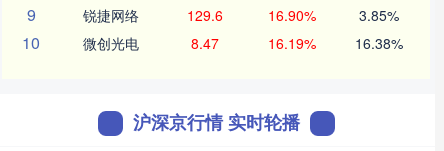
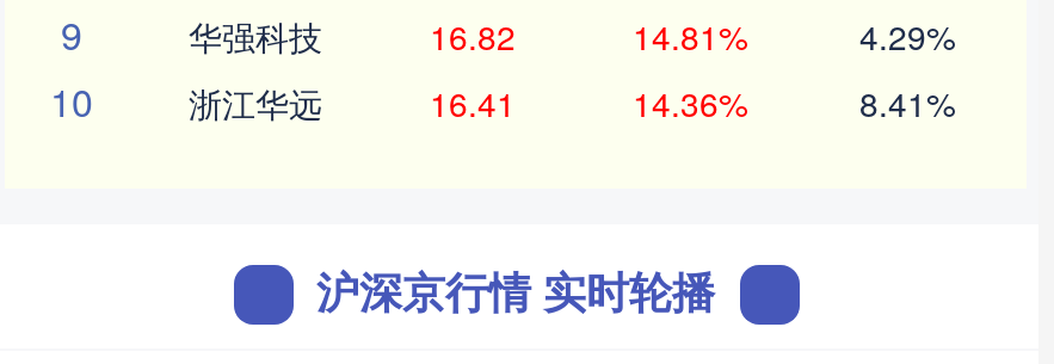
[82,5,398,25] 锐捷网络 | 129.6 | 16.90% | 3.85% -> [189,12,955,59] 华强科技 | 16.82 | 14.81% | 4.29%
[82,33,402,53] 微创光电 | 8.47 | 16.19% | 16.38% -> [189,79,955,126] 浙江华远 | 16.41 | 14.36% | 8.41%

